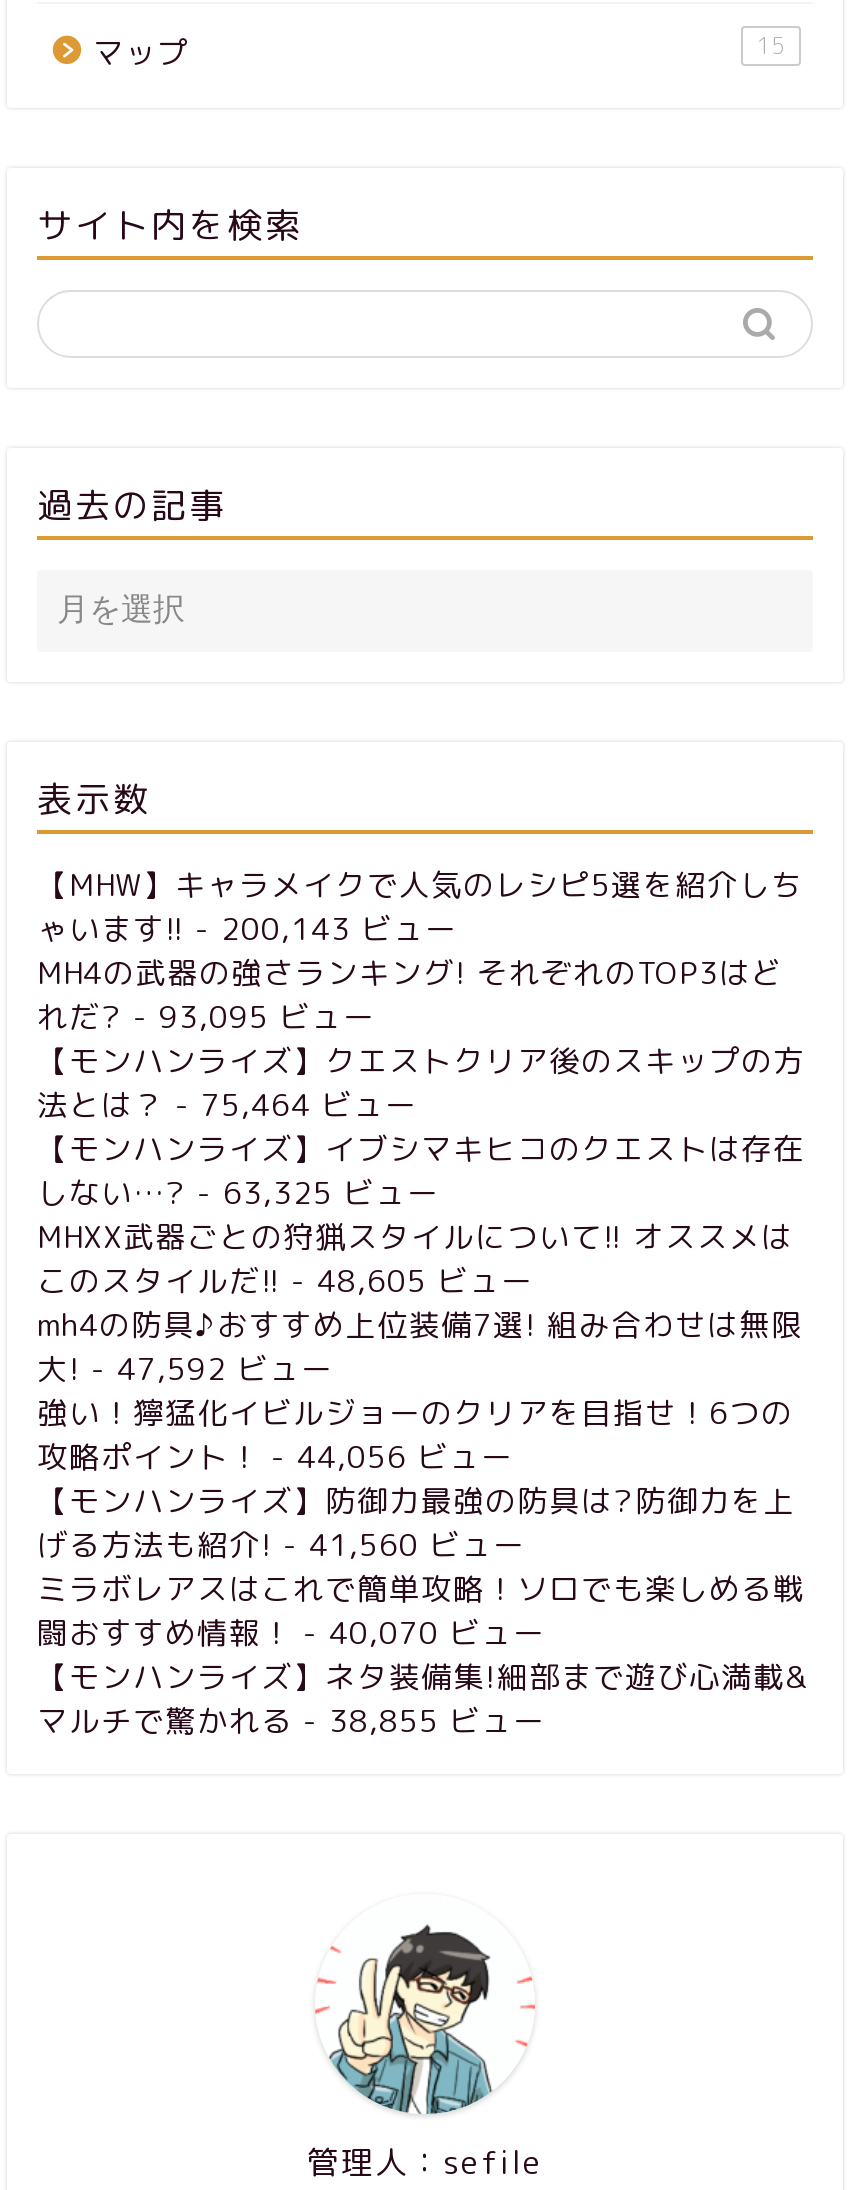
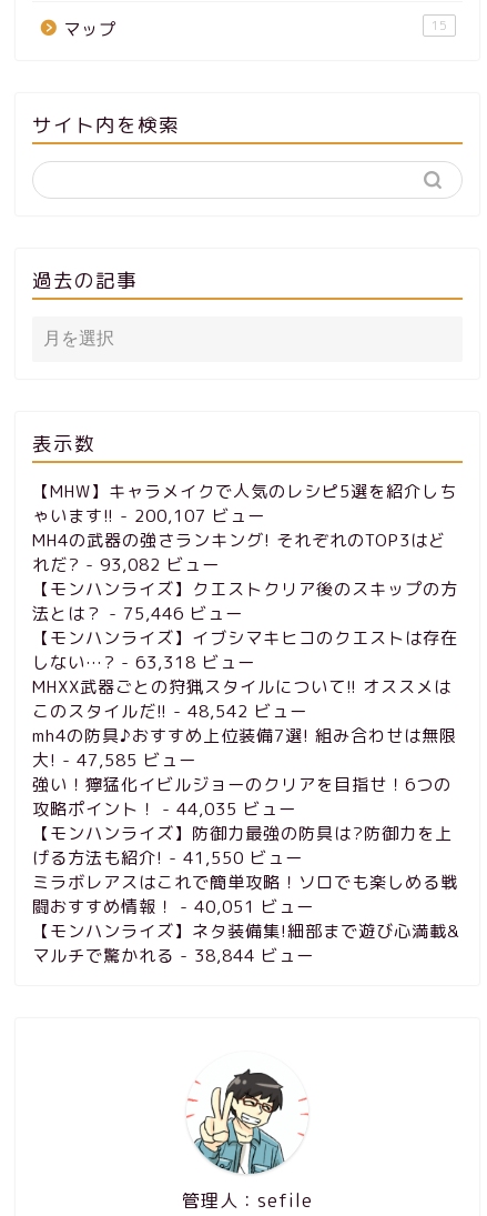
[37,908,457,950] ゃいます!! - 200,143 ビュー -> [32,504,265,528] ゃいます!! - 200,107 ビュー
[37,996,375,1038] れだ? - 93,095 ビュー -> [32,553,220,577] れだ? - 93,082 ビュー
[37,1084,417,1126] 法とは？- 75,464 ビュー -> [32,602,243,625] 法とは？- 75,446 ビュー
[37,1172,439,1214] しない…? - 63,325 ビュー -> [32,651,255,674] しない…? - 63,318 ビュー
[37,1260,533,1302] このスタイルだ!! - 48,605 ビュー -> [32,700,307,723] このスタイルだ!! - 48,542 ビュー
[37,1348,333,1390] 大! - 47,592 ビュー -> [32,749,196,772] 大! - 47,585 ビュー
[37,1436,513,1478] 攻略ポイント！- 44,056 ビュー -> [32,798,296,821] 攻略ポイント！- 44,035 ビュー
[37,1524,525,1566] げる方法も紹介! - 41,560 ビュー -> [32,846,303,870] げる方法も紹介! - 41,550 ビュー
[37,1612,545,1654] 闘おすすめ情報！- 40,070 ビュー -> [32,895,314,919] 闘おすすめ情報！- 40,051 ビュー
[37,1700,545,1742] マルチで驚かれる- 38,855 ビュー -> [32,944,314,967] マルチで驚かれる- 38,844 ビュー

